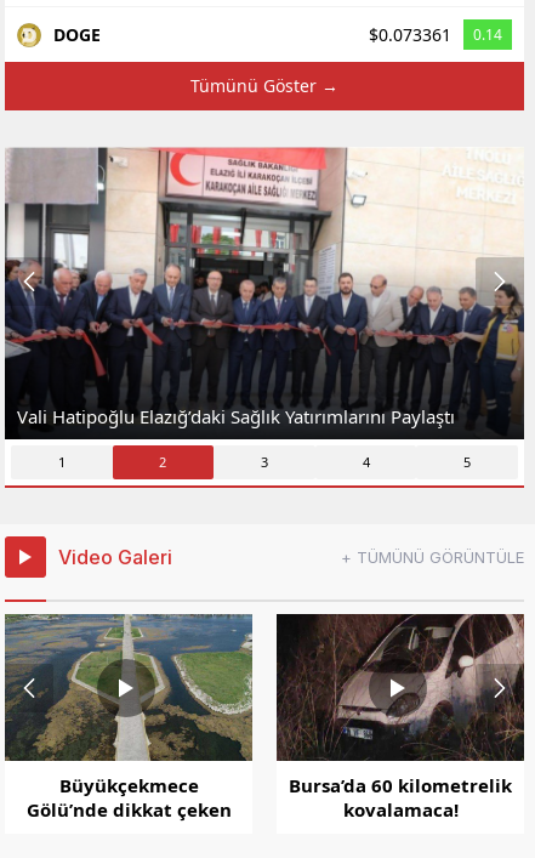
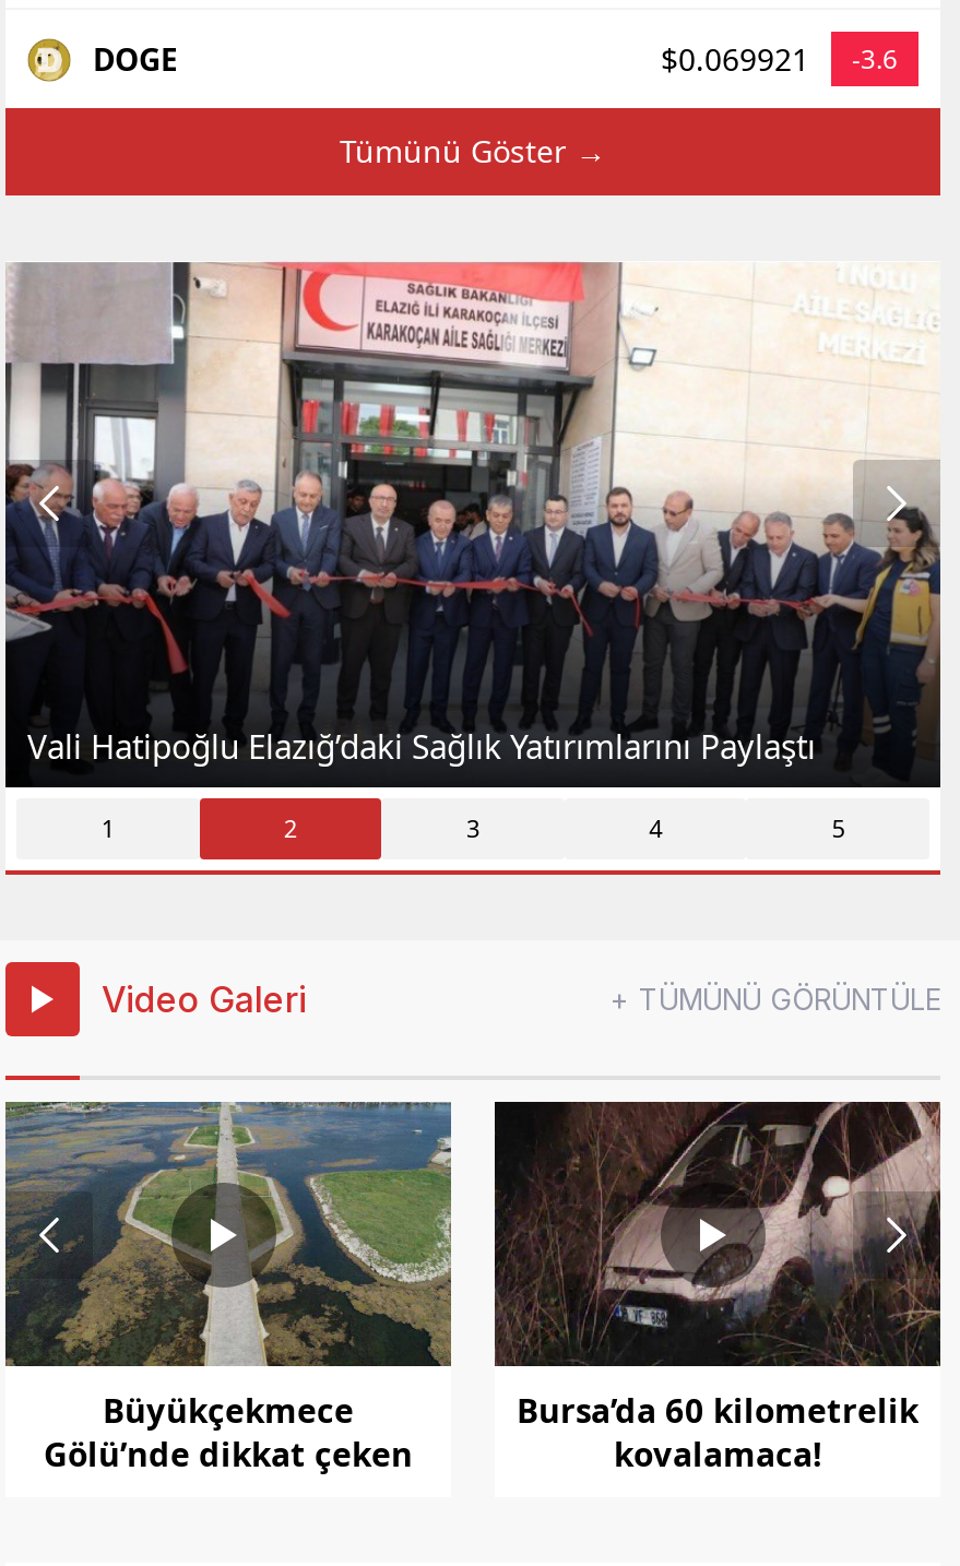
[369,23,451,46] $0.073361 -> [661,38,809,80] $0.069921
[473,25,502,45] 0.14 -> [852,41,898,78] -3.6

